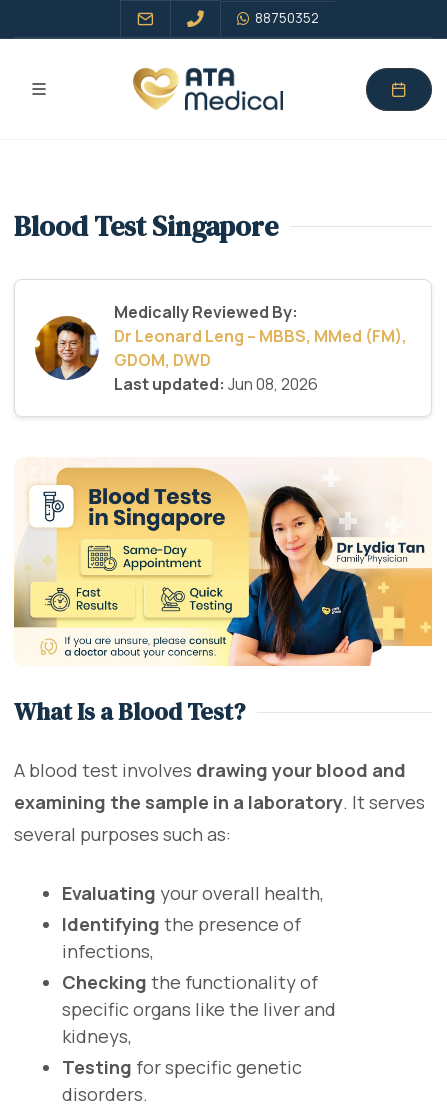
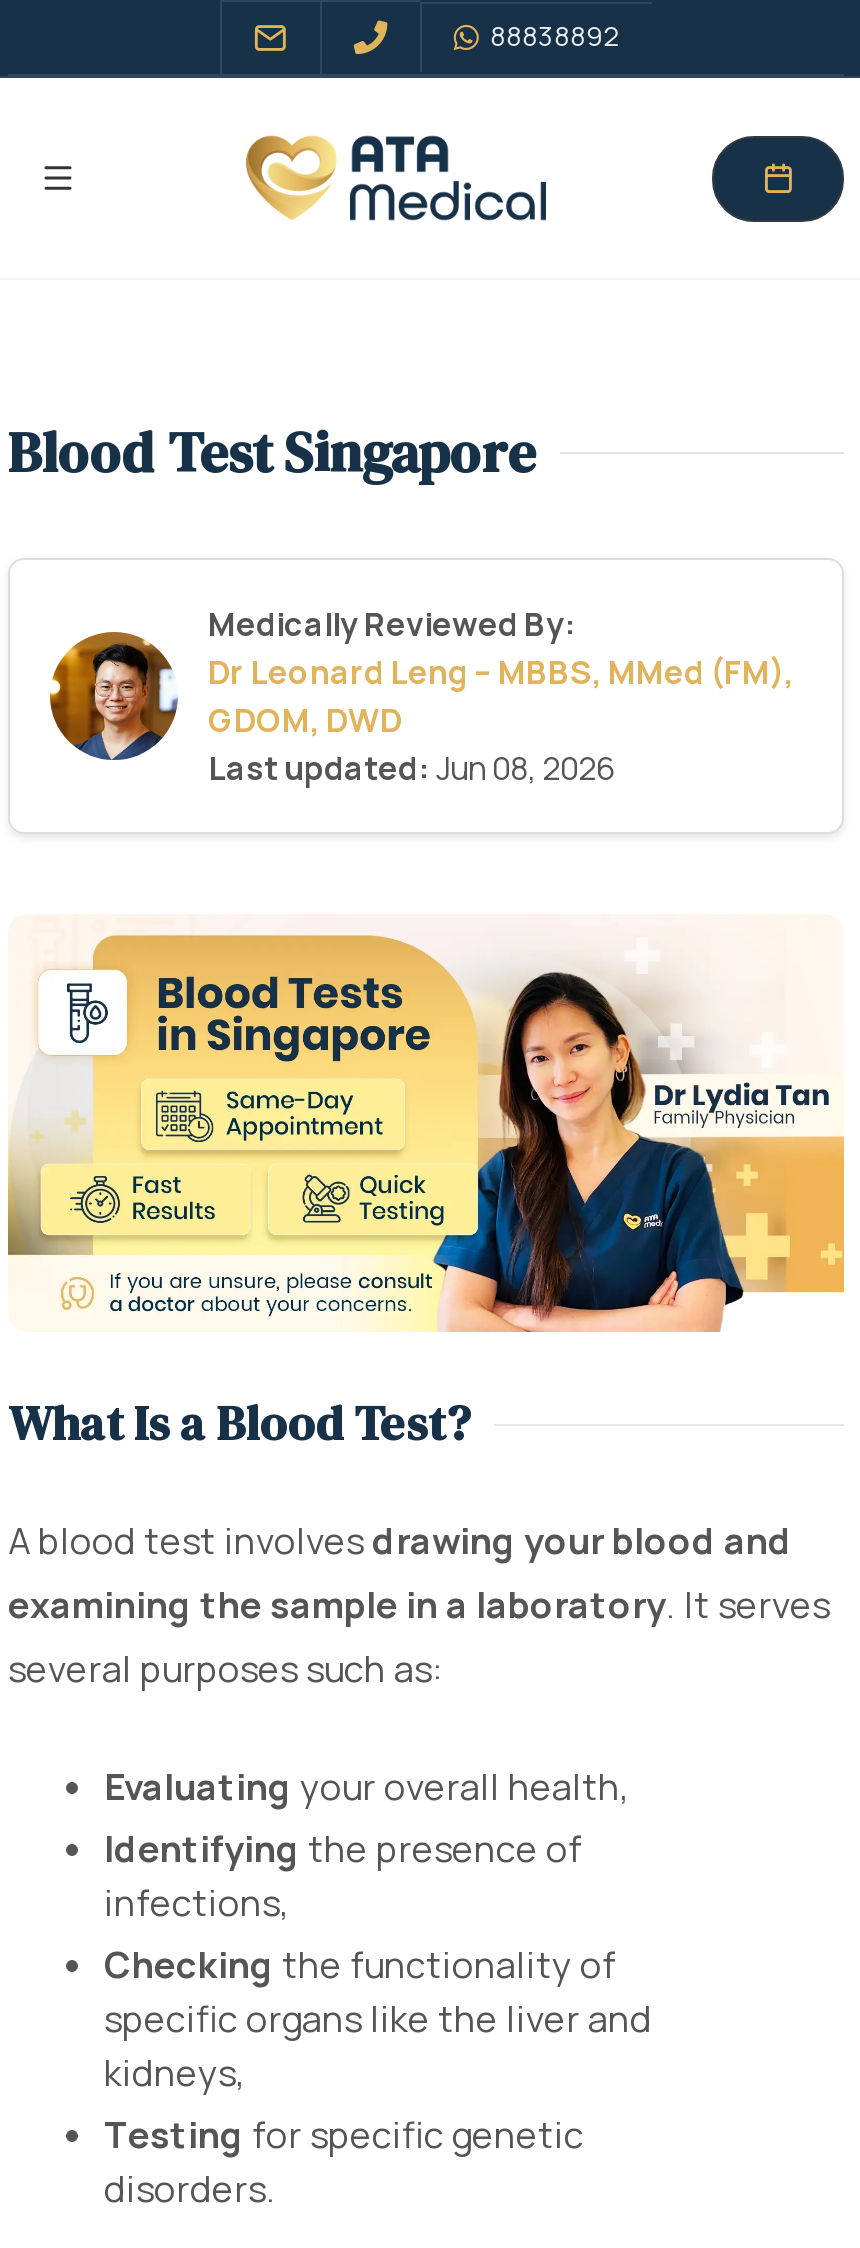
[255,9,319,27] 88750352 -> [490,18,620,54] 88838892

